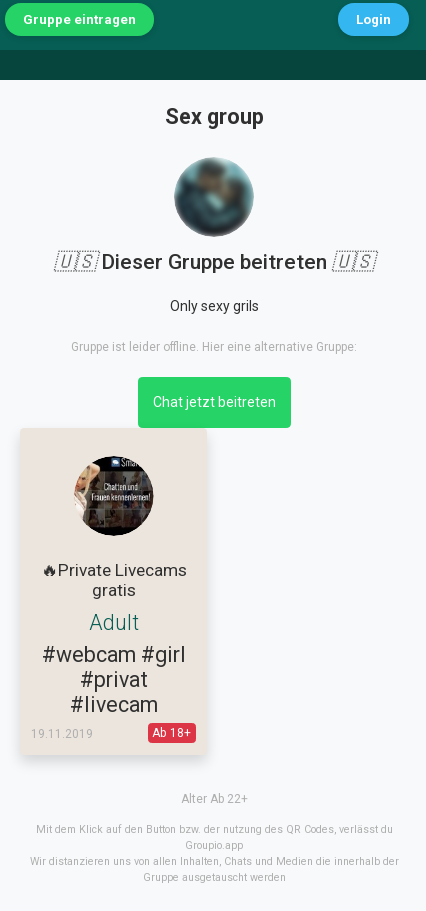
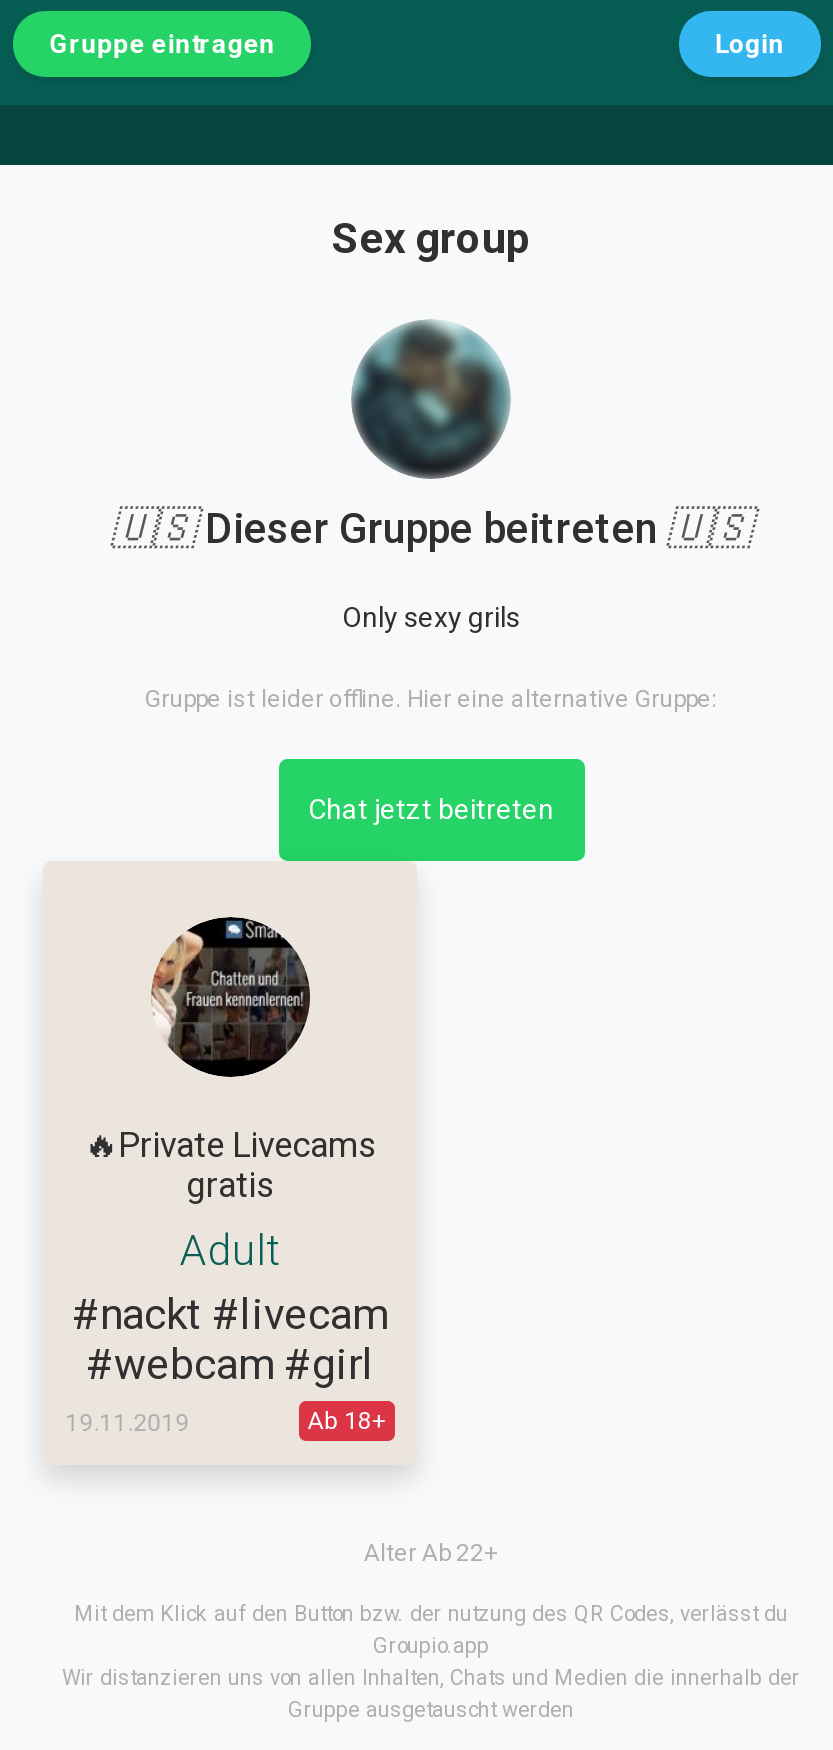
none -> [72,1289,388,1339] #nackt #livecam
moved [41,642,185,667] -> [86,1339,374,1389]: #webcam #girl
[69,667,157,717] #privat | #livecam -> none

